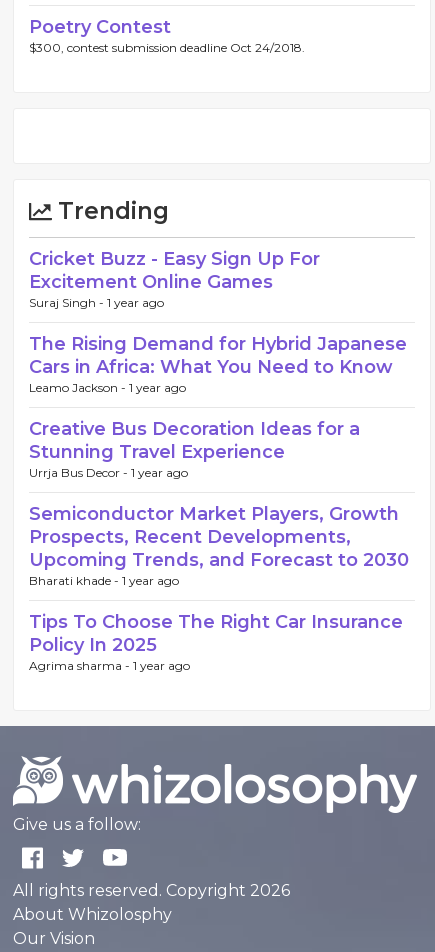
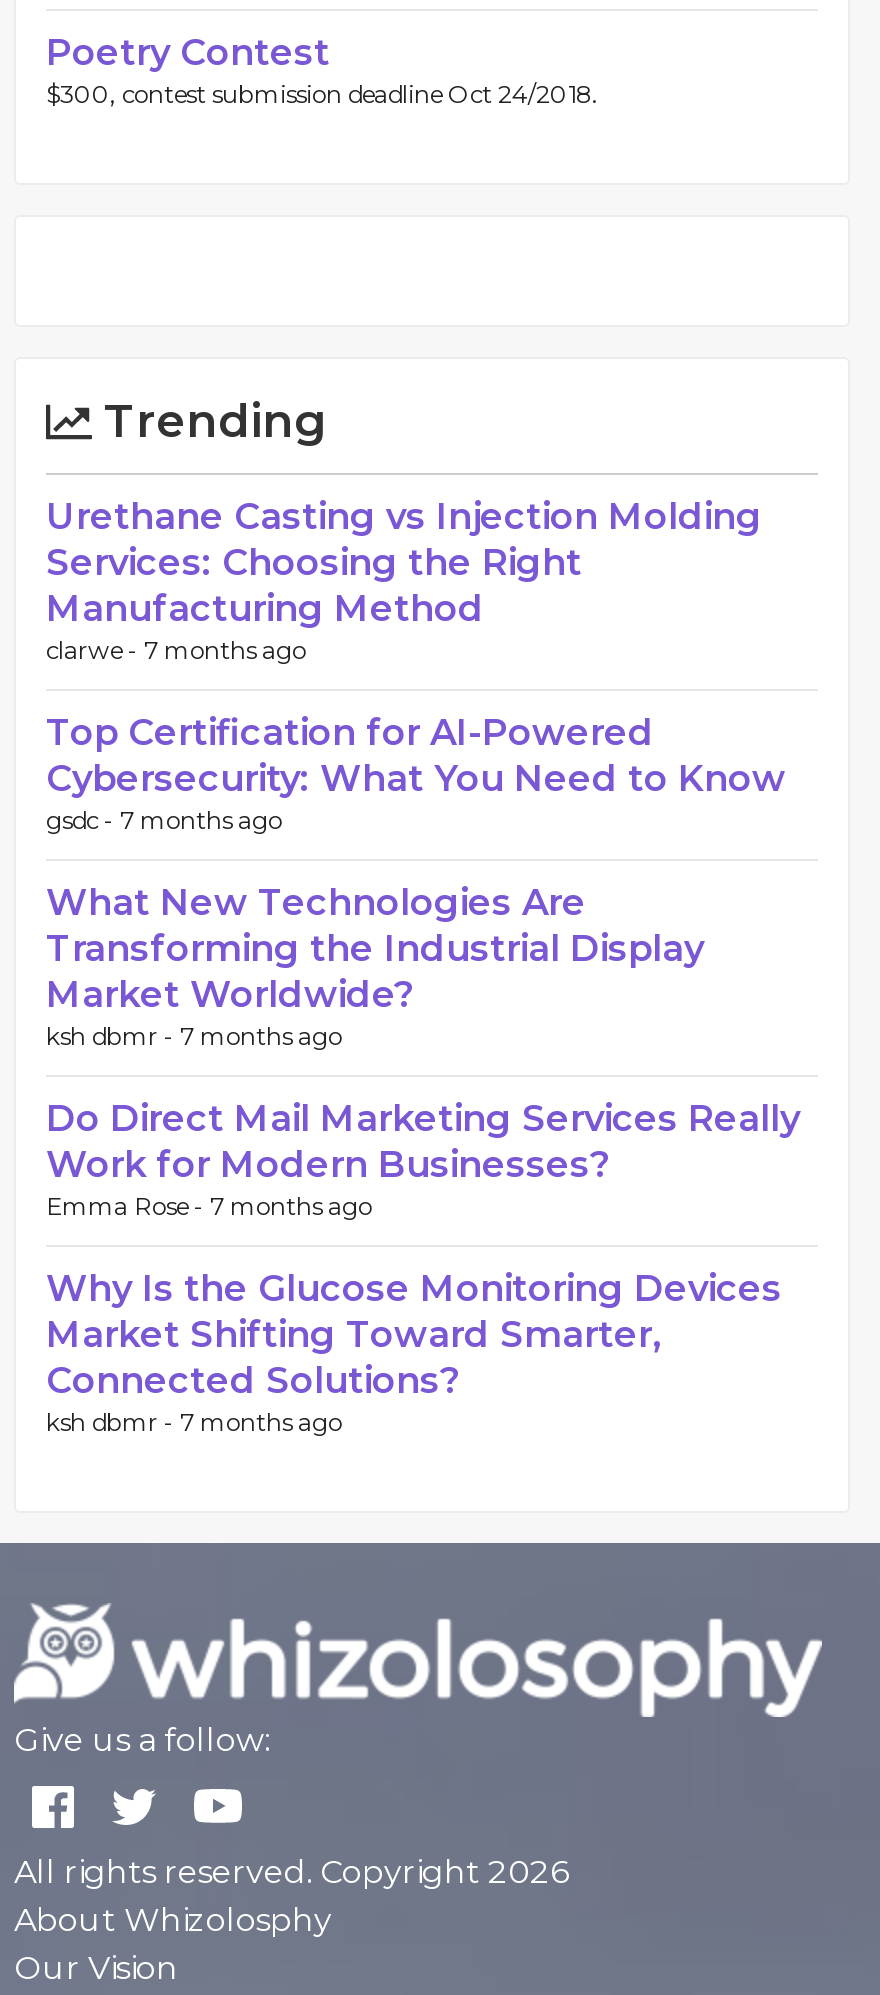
[29,248,320,310] Cricket Buzz - Easy Sign Up For | Excitement Online Games | Suraj Singh - 1 year ago -> [46,495,762,665] Urethane Casting vs Injection Molding | Services: Choosing the Right | Manufacturing Method | clarwe - 7 months ago
[29,333,407,395] The Rising Demand for Hybrid Japanese | Cars in Africa: What You Need to Know | Leamo Jackson - 1 year ago -> [46,711,786,835] Top Certification for AI-Powered | Cybersecurity: What You Need to Know | gsdc - 7 months ago
[29,418,360,480] Creative Bus Decoration Ideas for a | Stunning Travel Experience | Urrja Bus Decor - 1 year ago -> [46,881,704,1051] What New Technologies Are | Transforming the Industrial Display | Market Worldwide? | ksh dbmr - 7 months ago
[29,503,409,588] Semiconductor Market Players, Growth | Prospects, Recent Developments, | Upcoming Trends, and Forecast to 2030 | Bharati khade - 1 year ago -> [46,1097,800,1221] Do Direct Mail Marketing Services Really | Work for Modern Businesses? | Emma Rose - 7 months ago
[29,611,403,673] Tips To Choose The Right Car Insurance | Policy In 2025 | Agrima sharma - 1 year ago -> [46,1267,782,1437] Why Is the Glucose Monitoring Devices | Market Shifting Toward Smarter, | Connected Solutions? | ksh dbmr - 7 months ago

